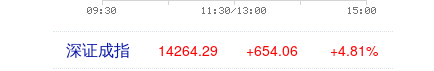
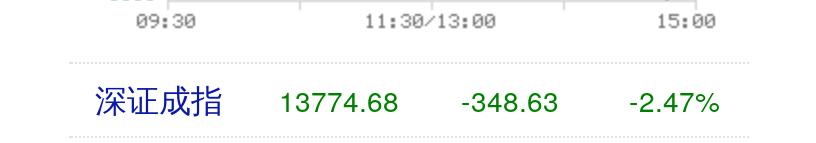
[158,40,218,60] 14264.29 -> [279,81,399,121] 13774.68
[246,40,298,60] +654.06 -> [461,81,559,121] -348.63
[330,40,378,60] +4.81% -> [629,81,719,121] -2.47%

